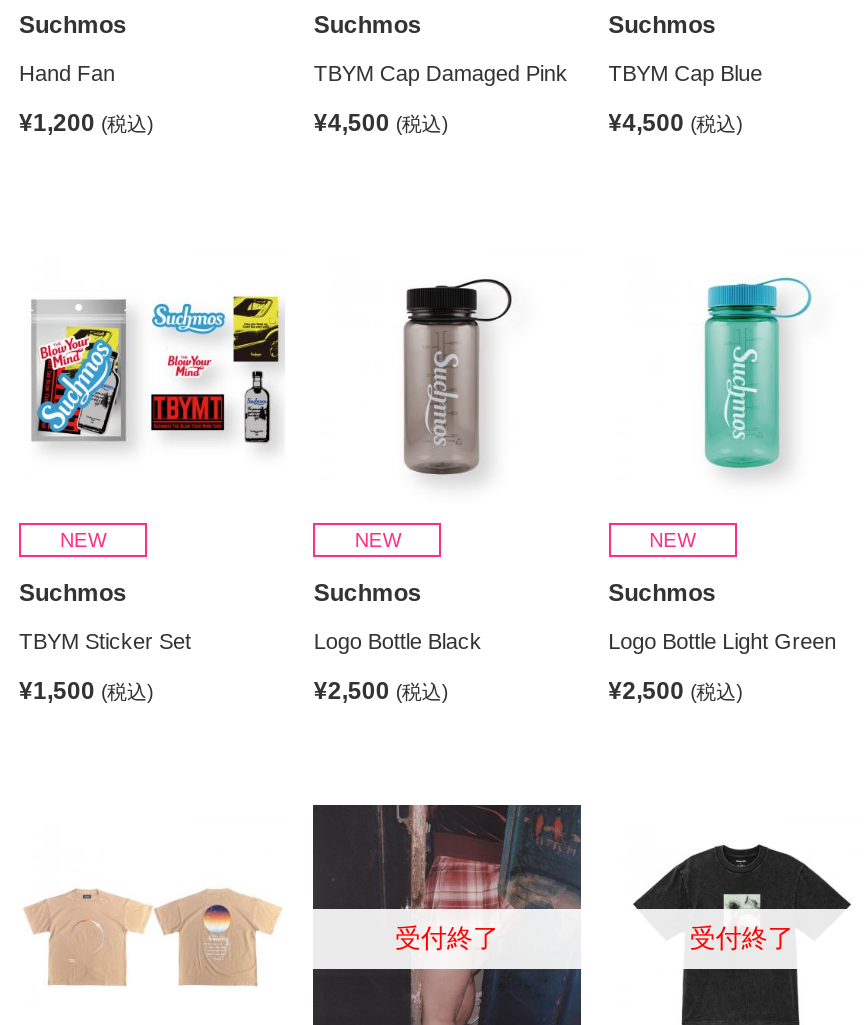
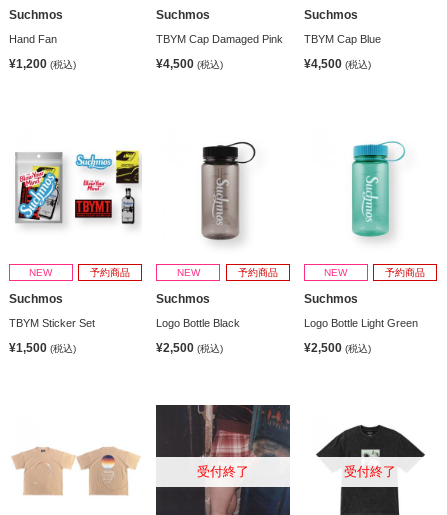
none -> [90,267,130,278] 予約商品
none -> [238,267,278,278] 予約商品
none -> [385,267,425,278] 予約商品

